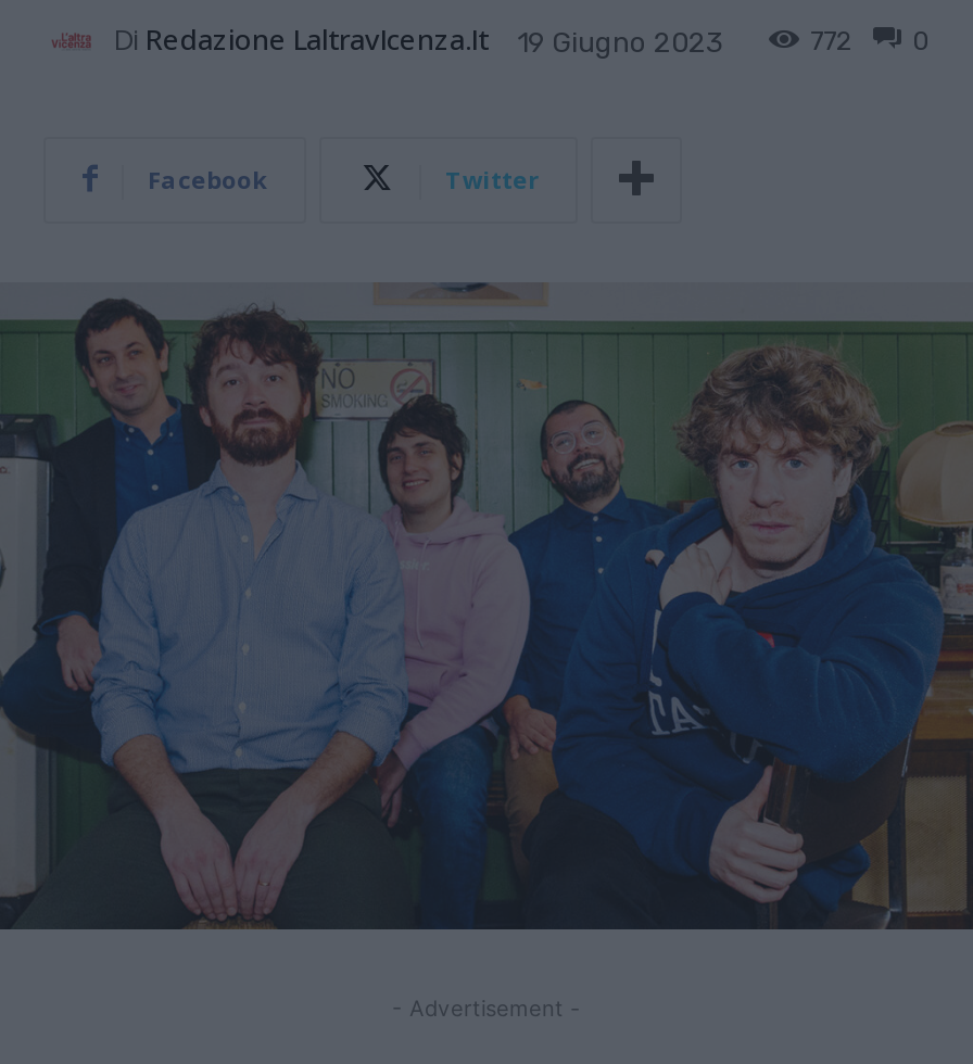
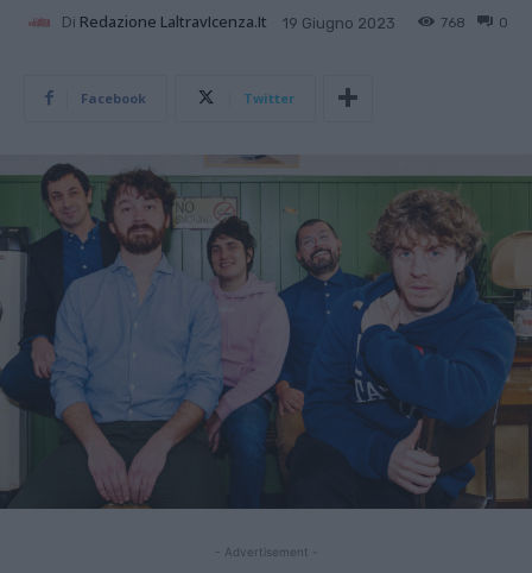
[810,25,930,55] 772 0 -> [441,14,508,30] 768 0

